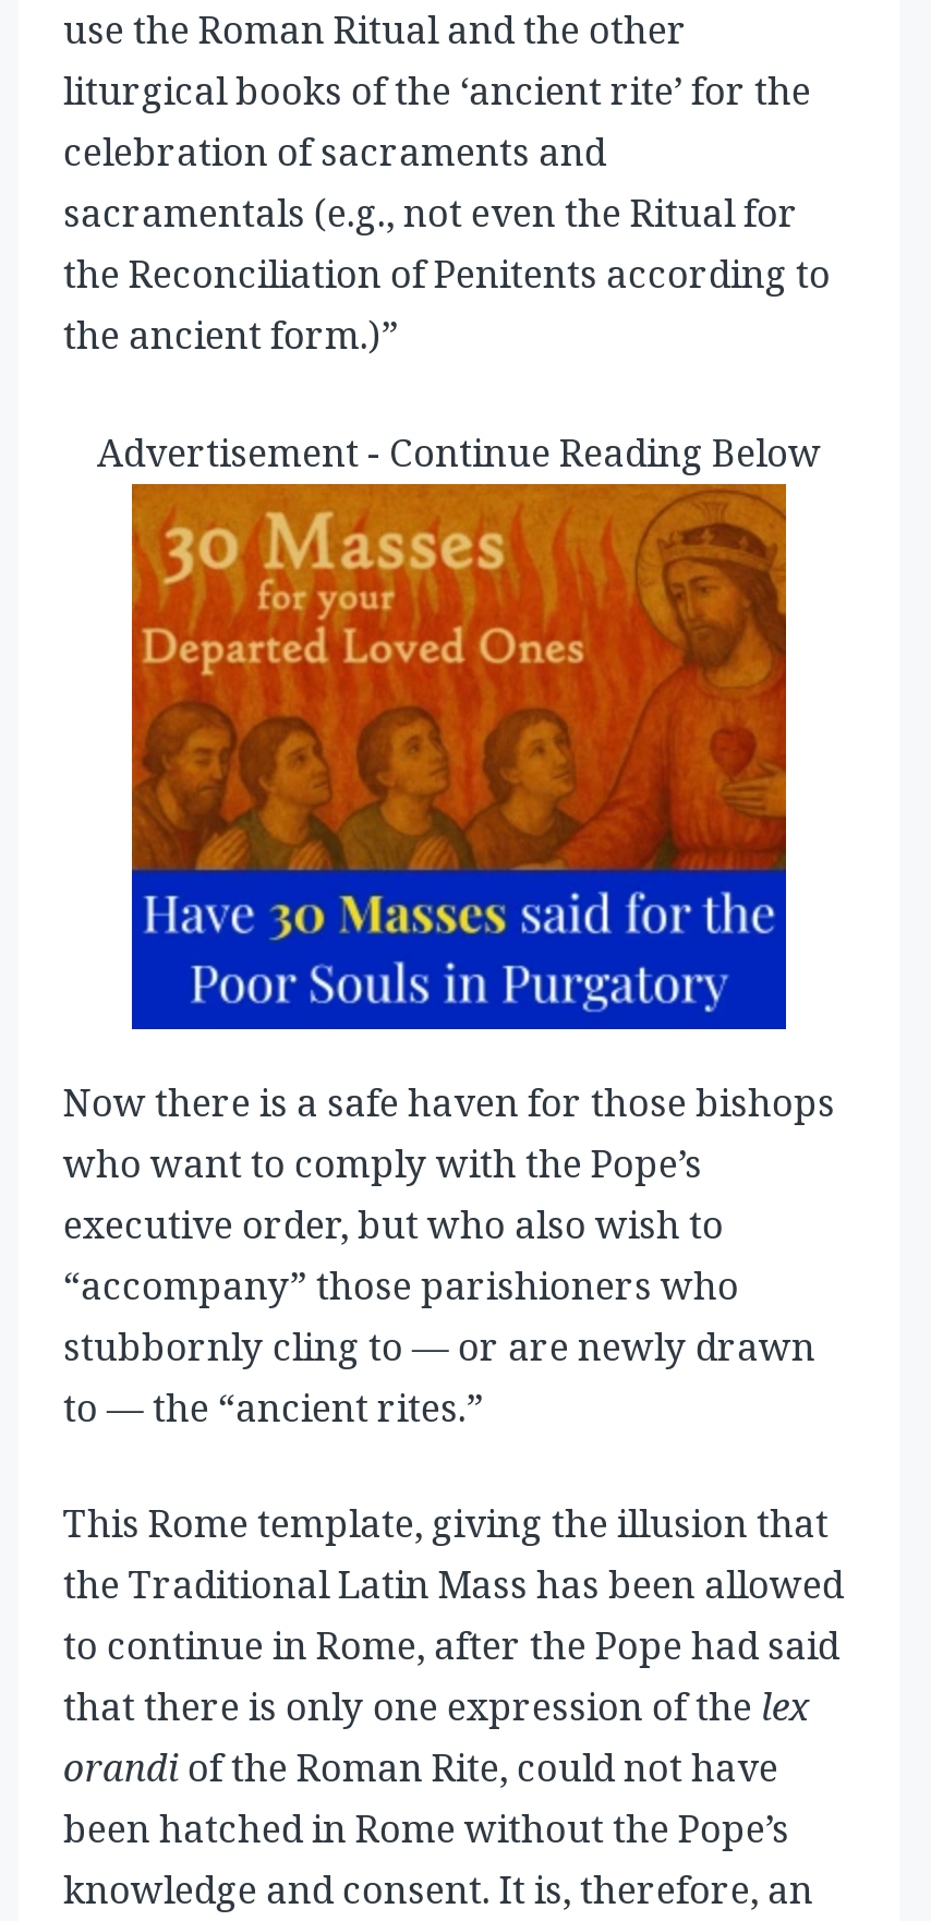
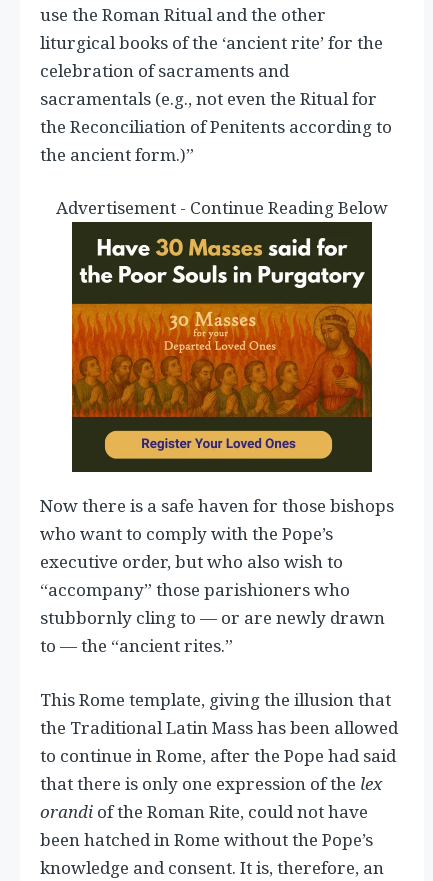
[130,484,788,1031] [image] -> [71,222,373,473] [image]

